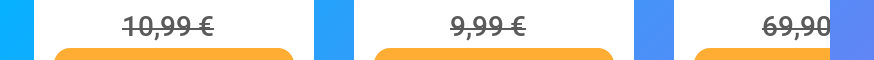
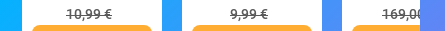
[762,10,854,42] 69,90 € -> [382,6,436,22] 169,00 €

